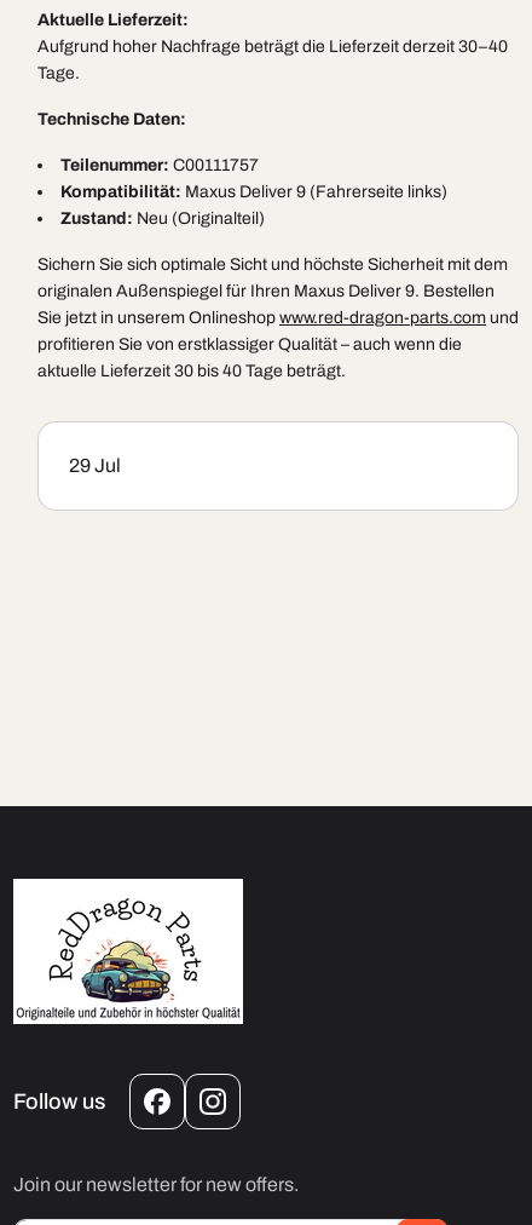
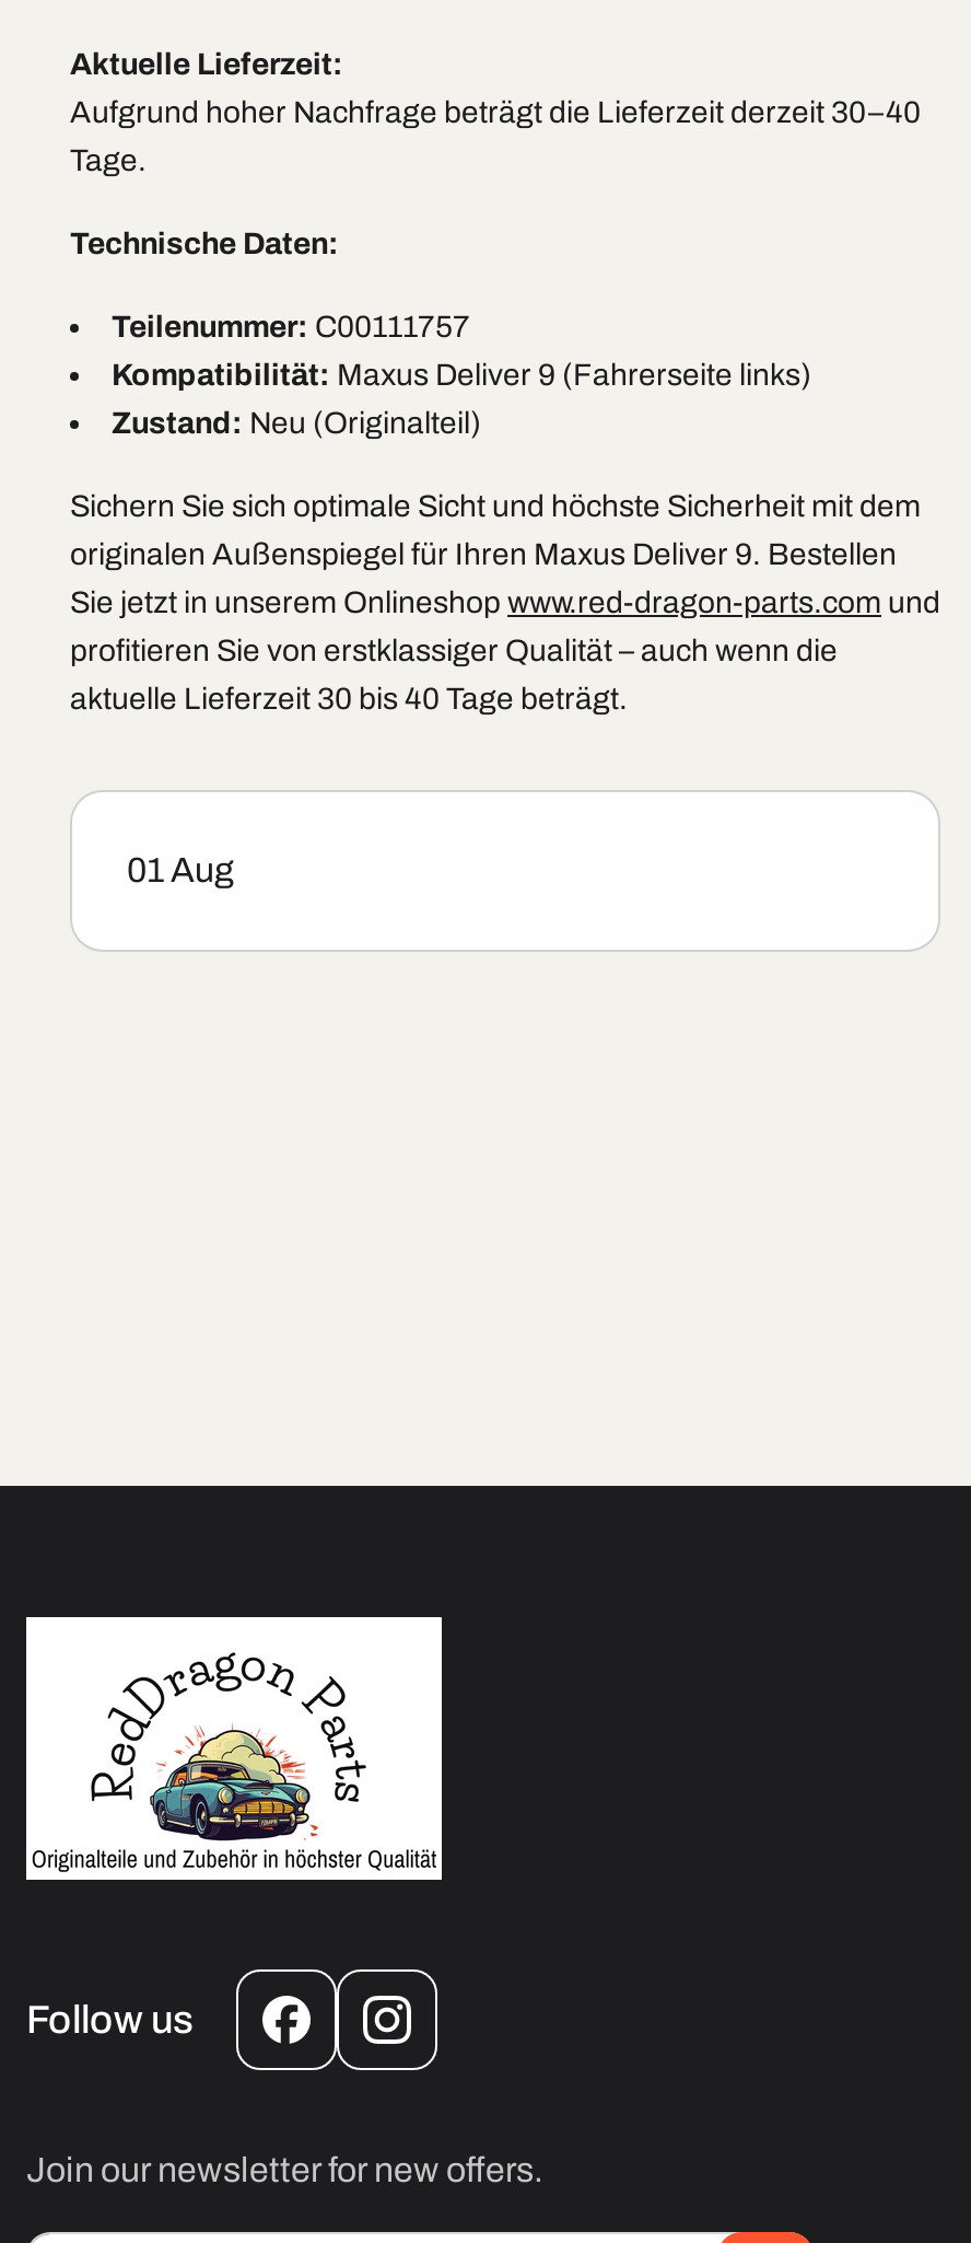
[69,455,121,476] 29 Jul -> [127,851,234,888] 01 Aug

